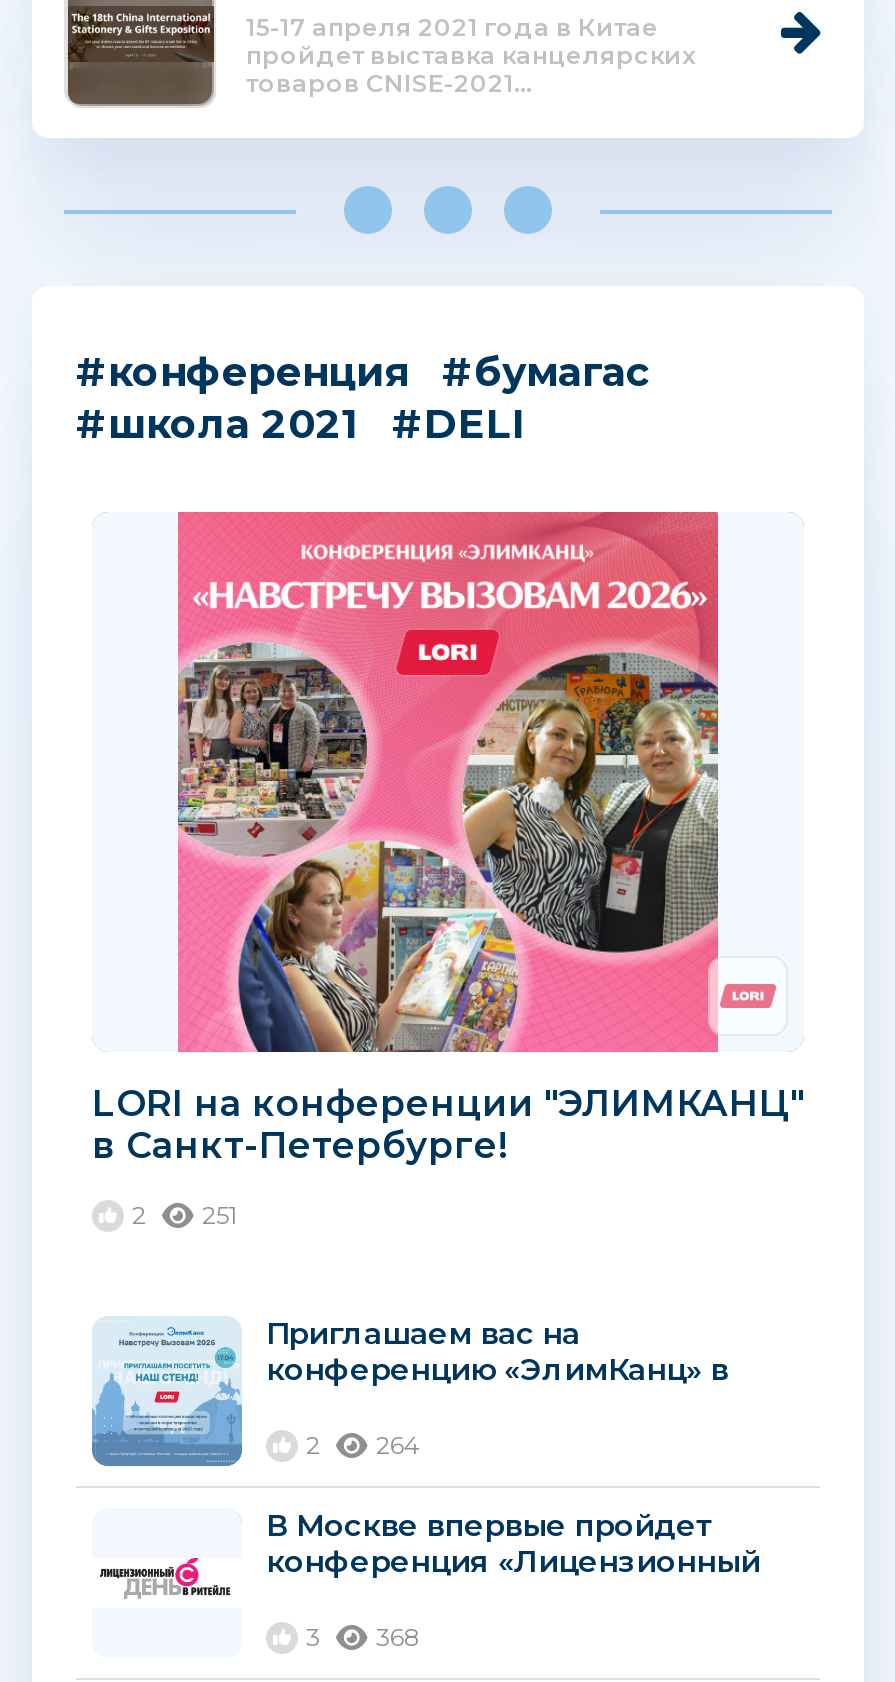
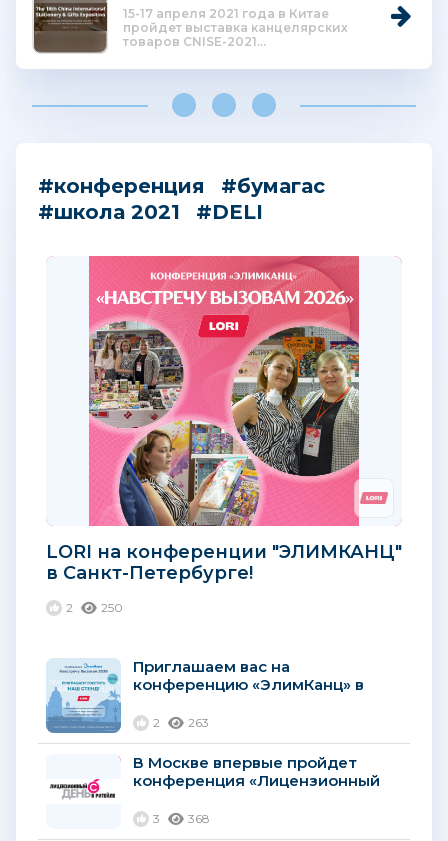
[132,1200,236,1230] 2 251 -> [66,600,123,615] 2 250
[306,1430,420,1460] 2 264 -> [153,715,209,730] 2 263

